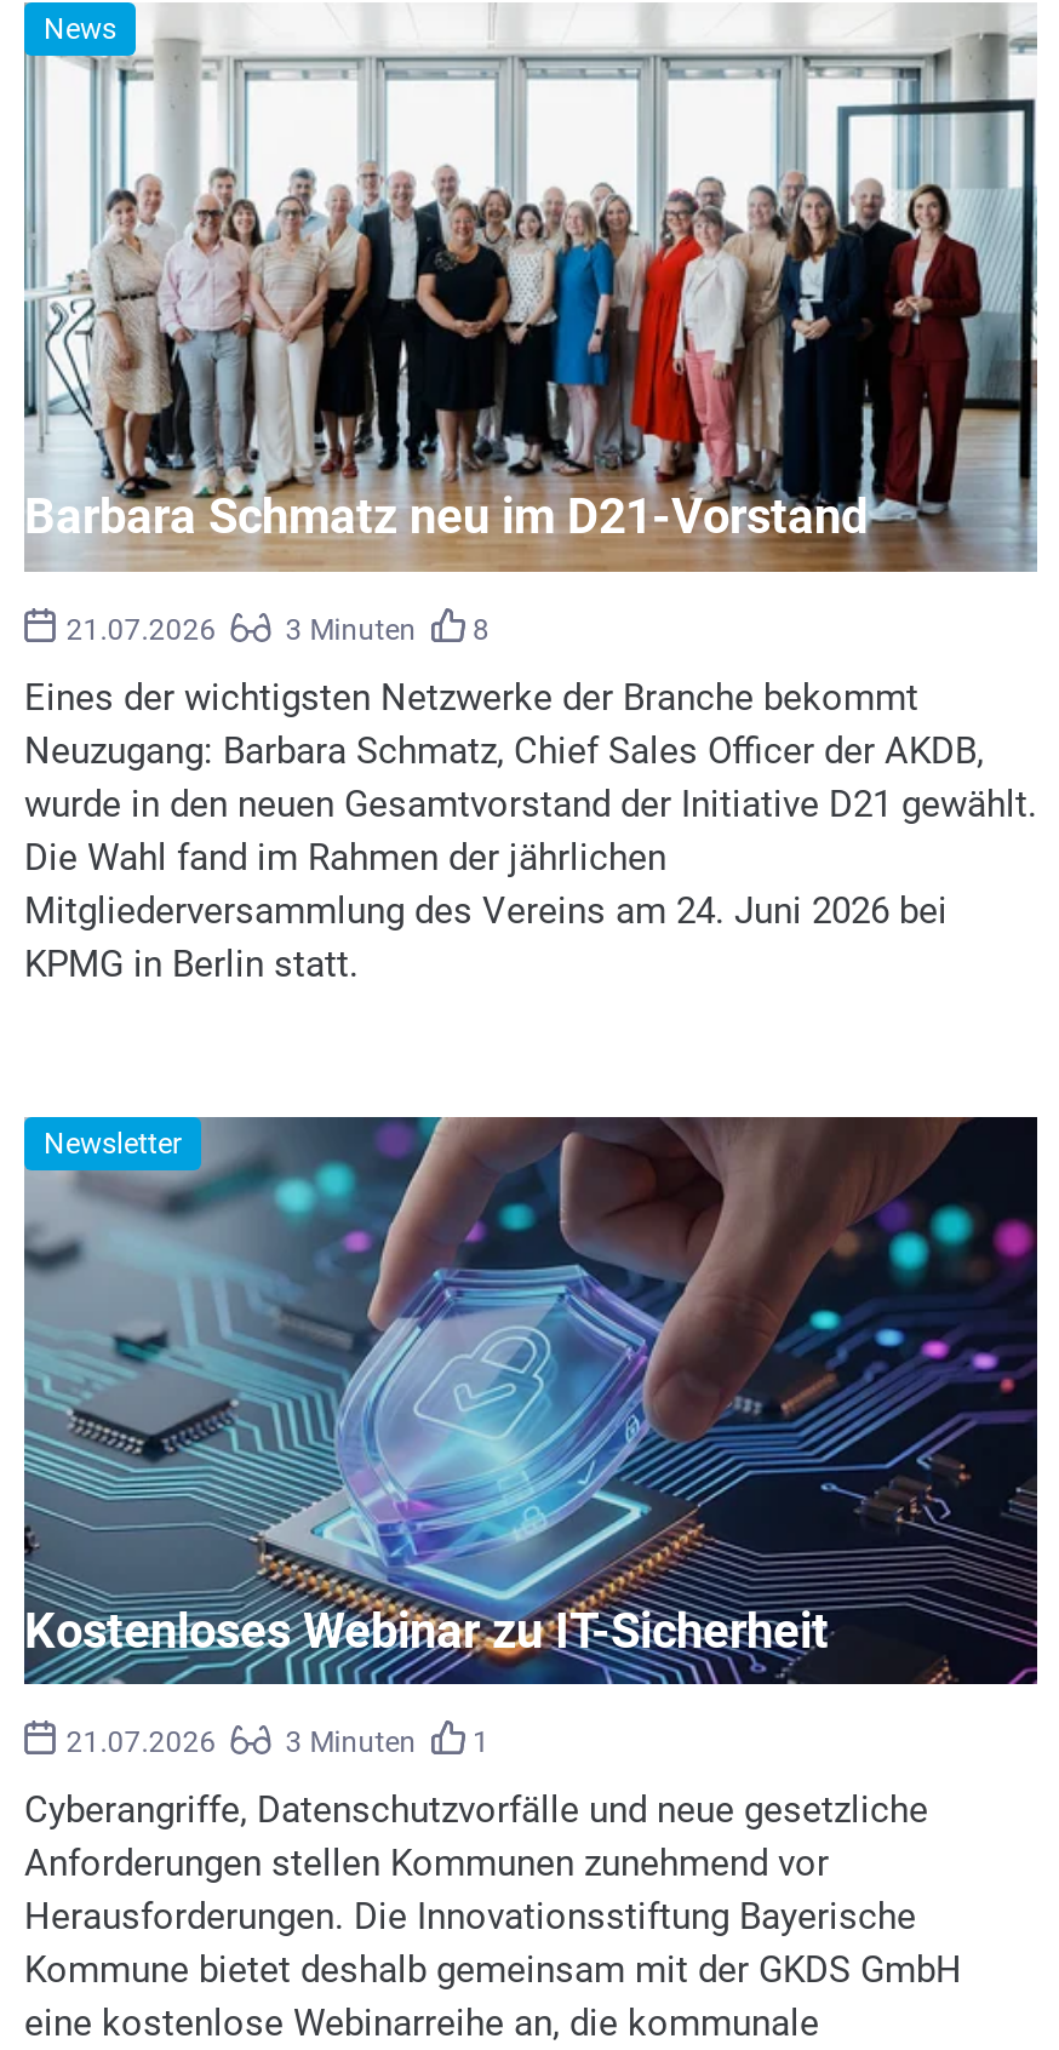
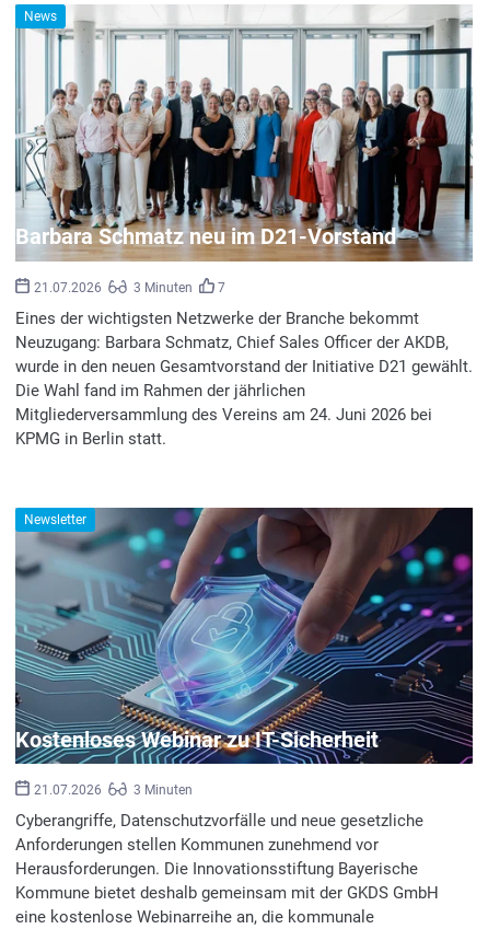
[285,613,490,647] 3 Minuten 8 -> [133,280,225,296] 3 Minuten 7
[473,1727,490,1760] 1 -> none

